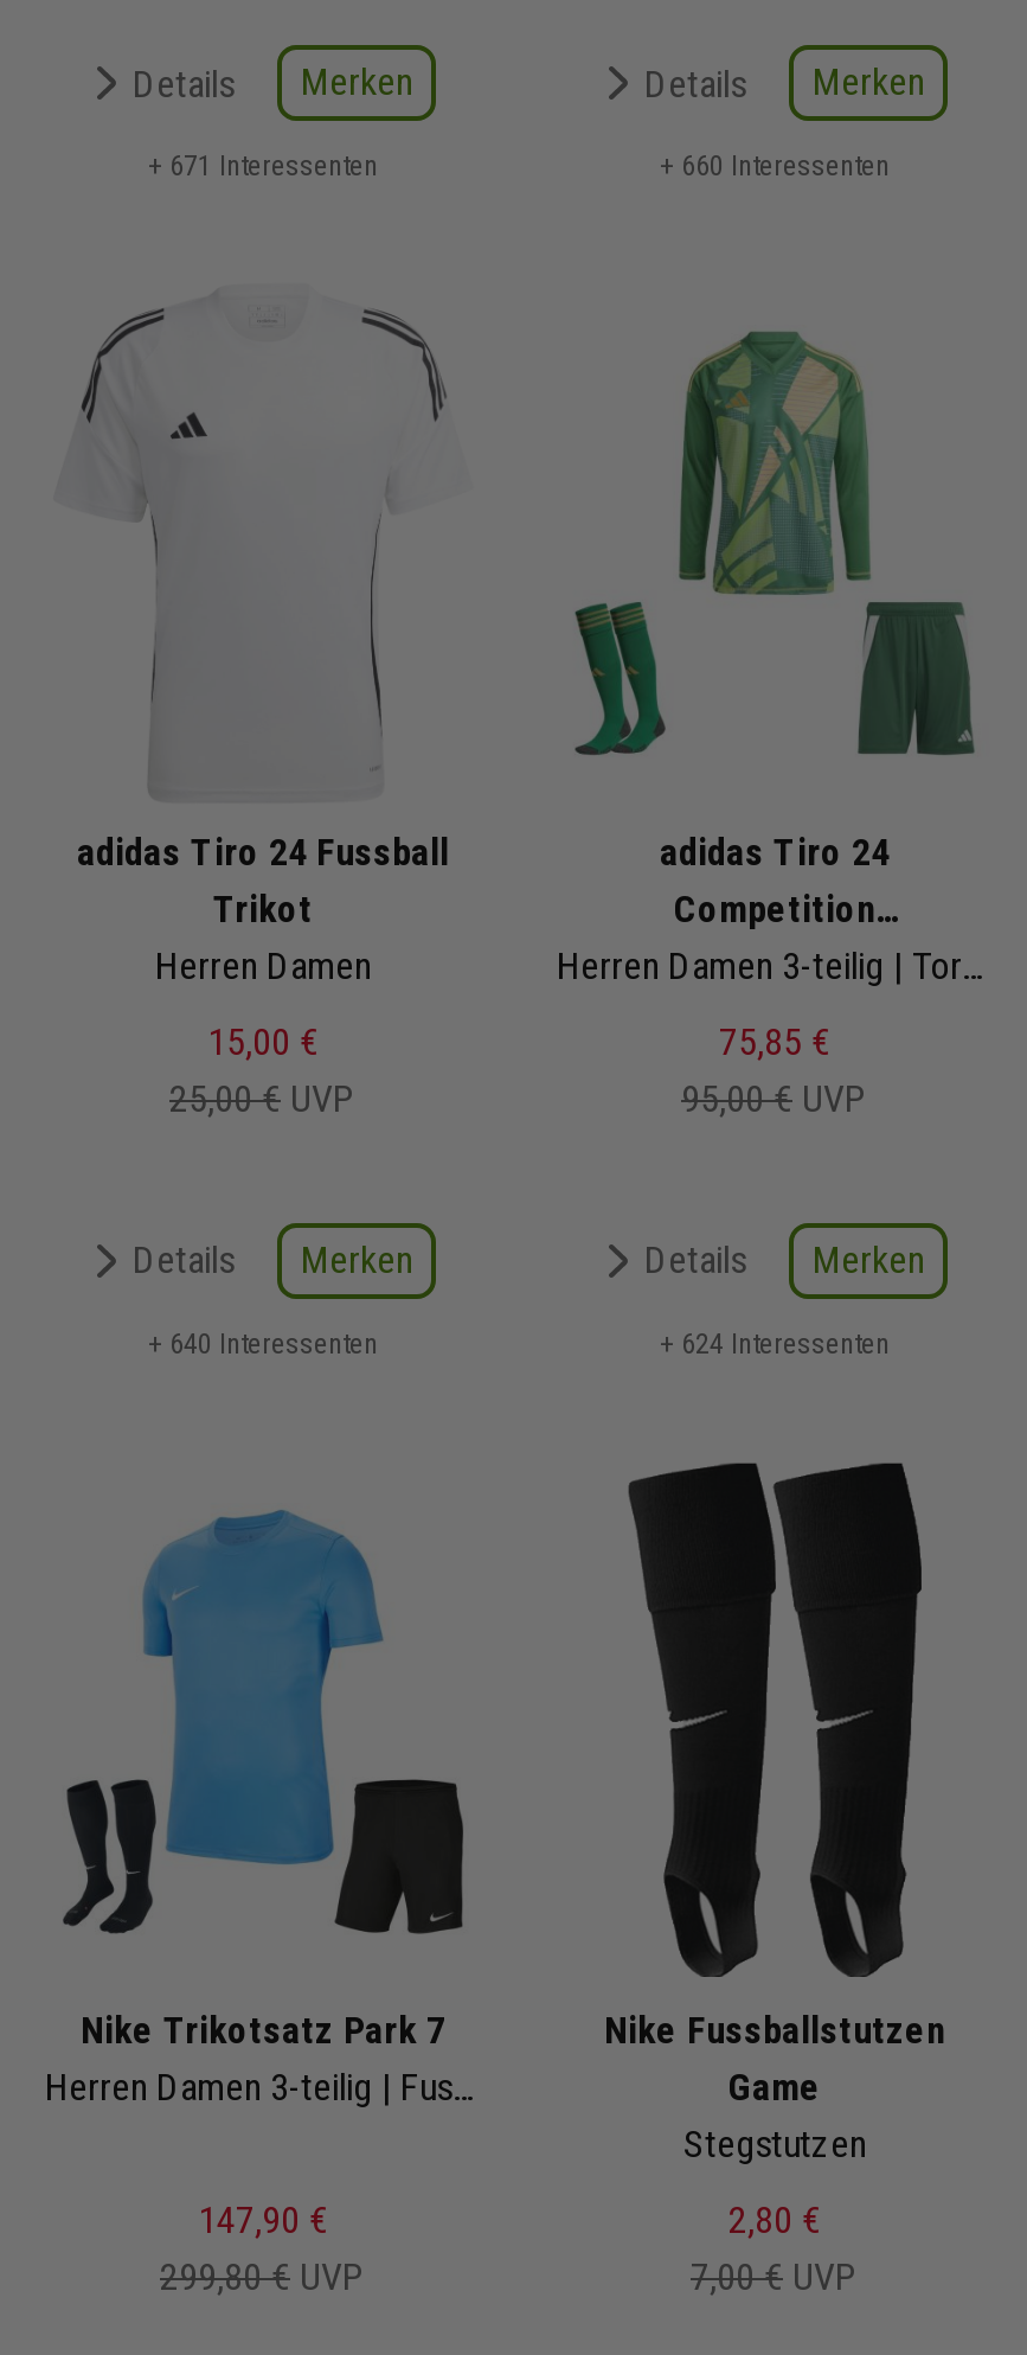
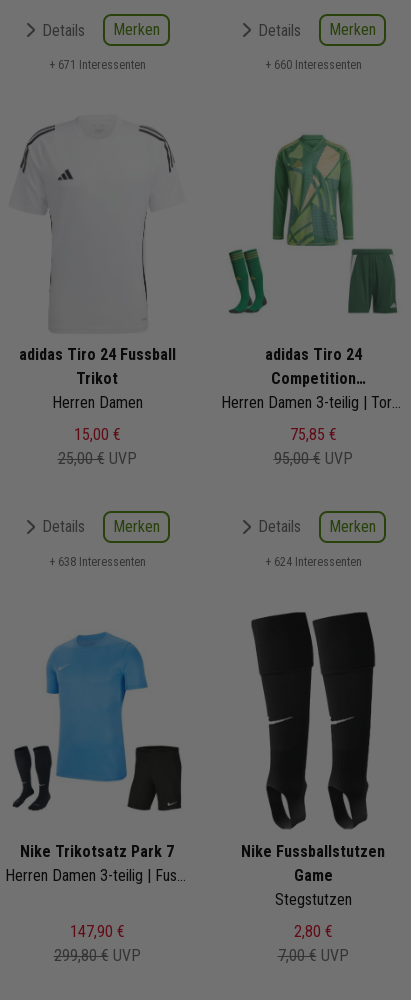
[148,1327,378,1360] + 640 Interessenten -> [48,555,145,569] + 638 Interessenten

